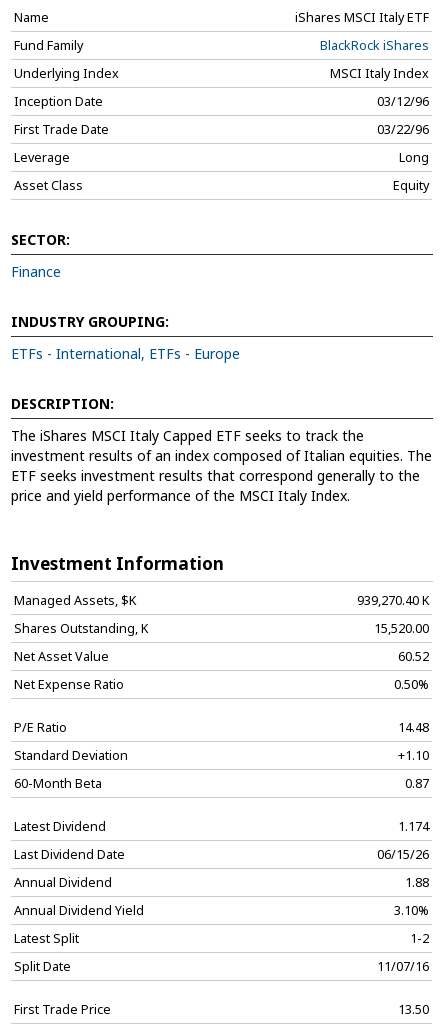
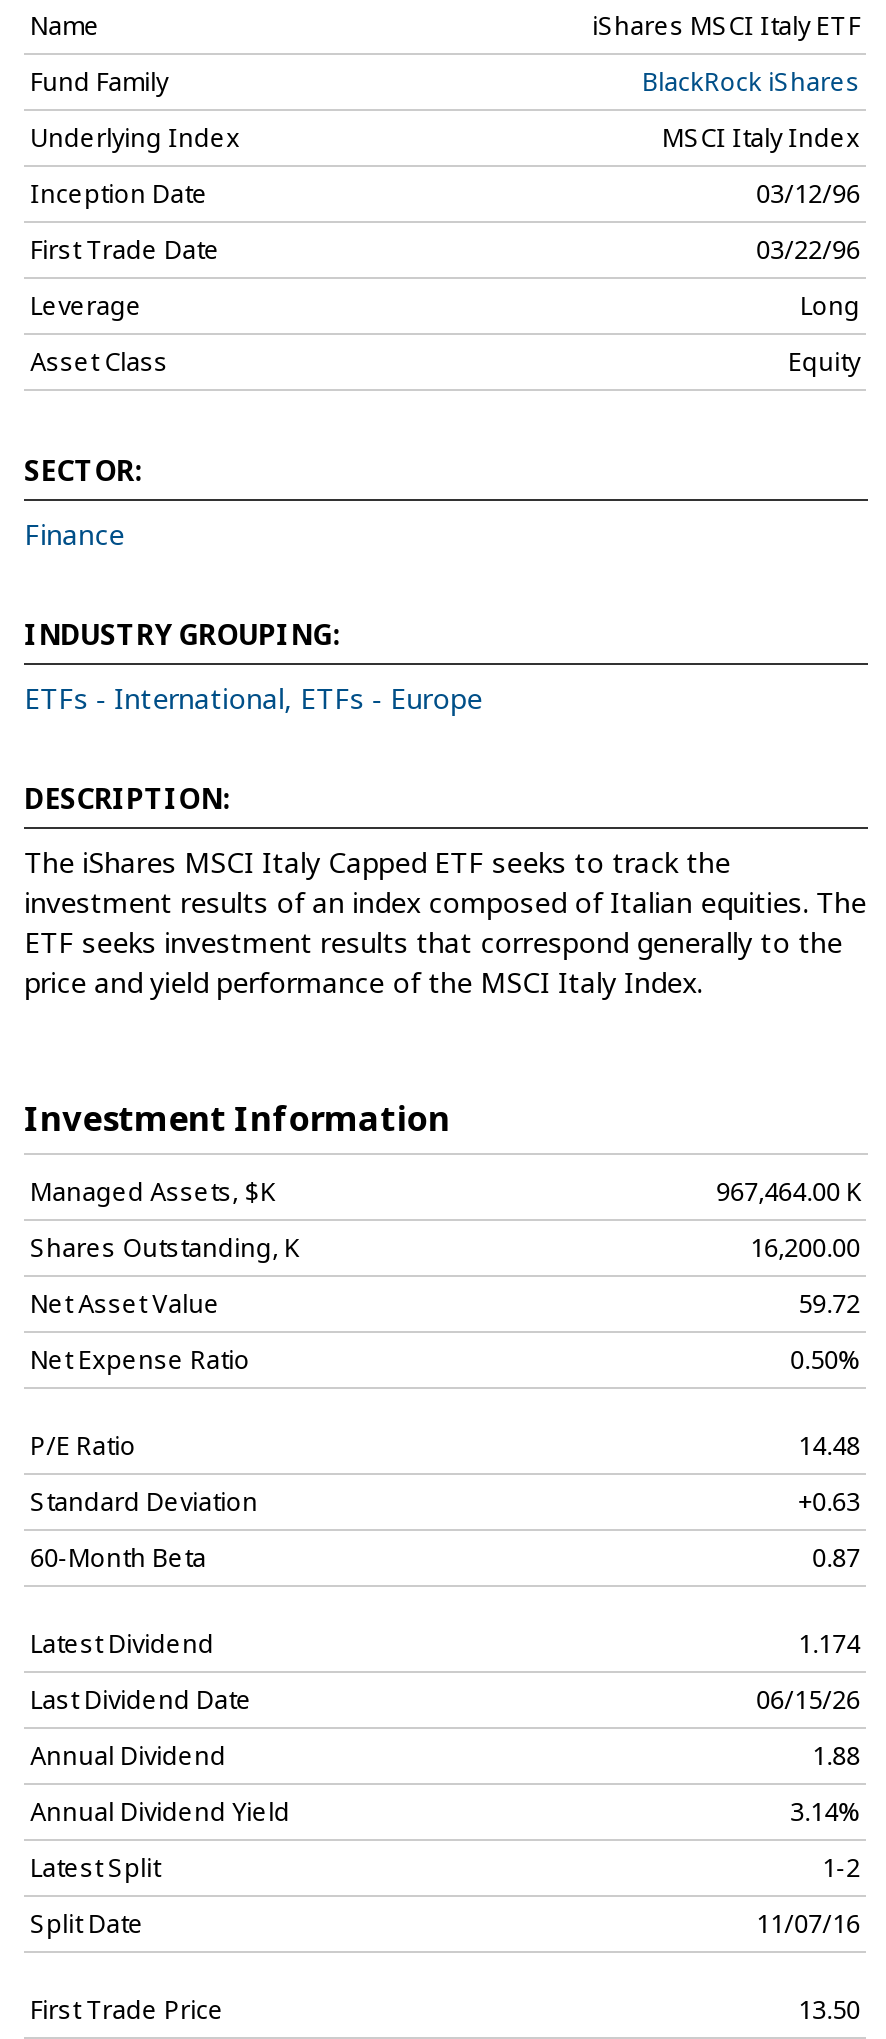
[357,592,429,609] 939,270.40 K -> [716,1175,860,1209] 967,464.00 K
[374,620,429,637] 15,520.00 -> [750,1231,860,1265] 16,200.00
[398,648,429,665] 60.52 -> [798,1287,860,1321] 59.72
[398,747,429,764] +1.10 -> [798,1485,860,1519] +0.63
[394,902,429,919] 3.10% -> [790,1795,860,1829] 3.14%

